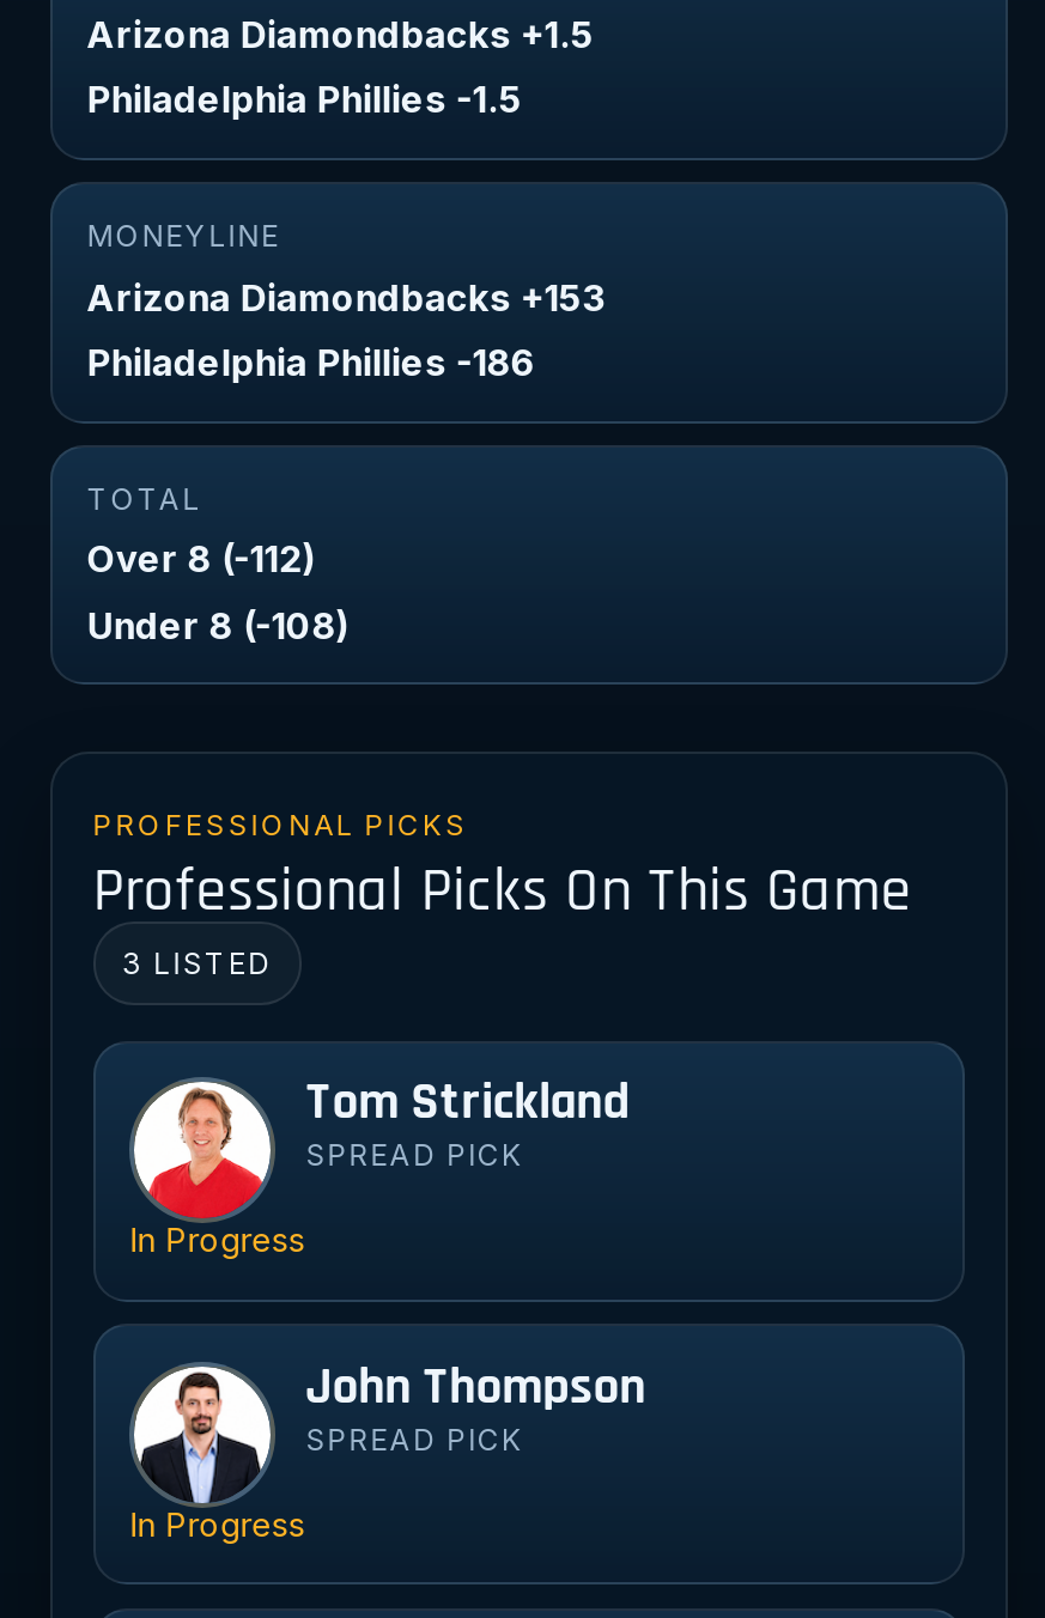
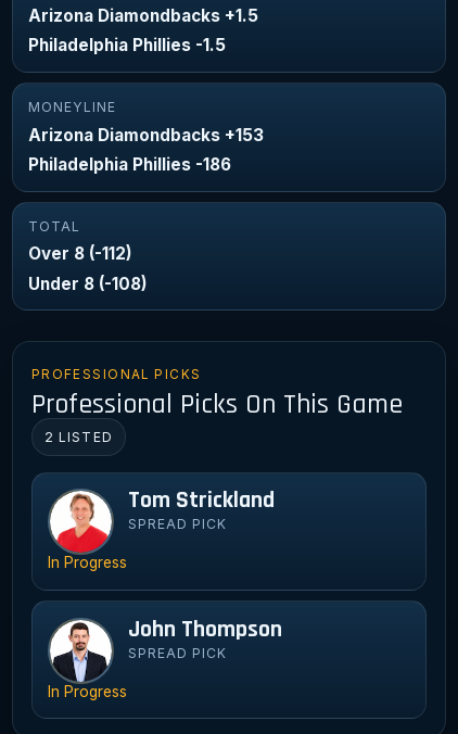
[122,945,272,981] 3 LISTED -> [44,429,113,445] 2 LISTED

